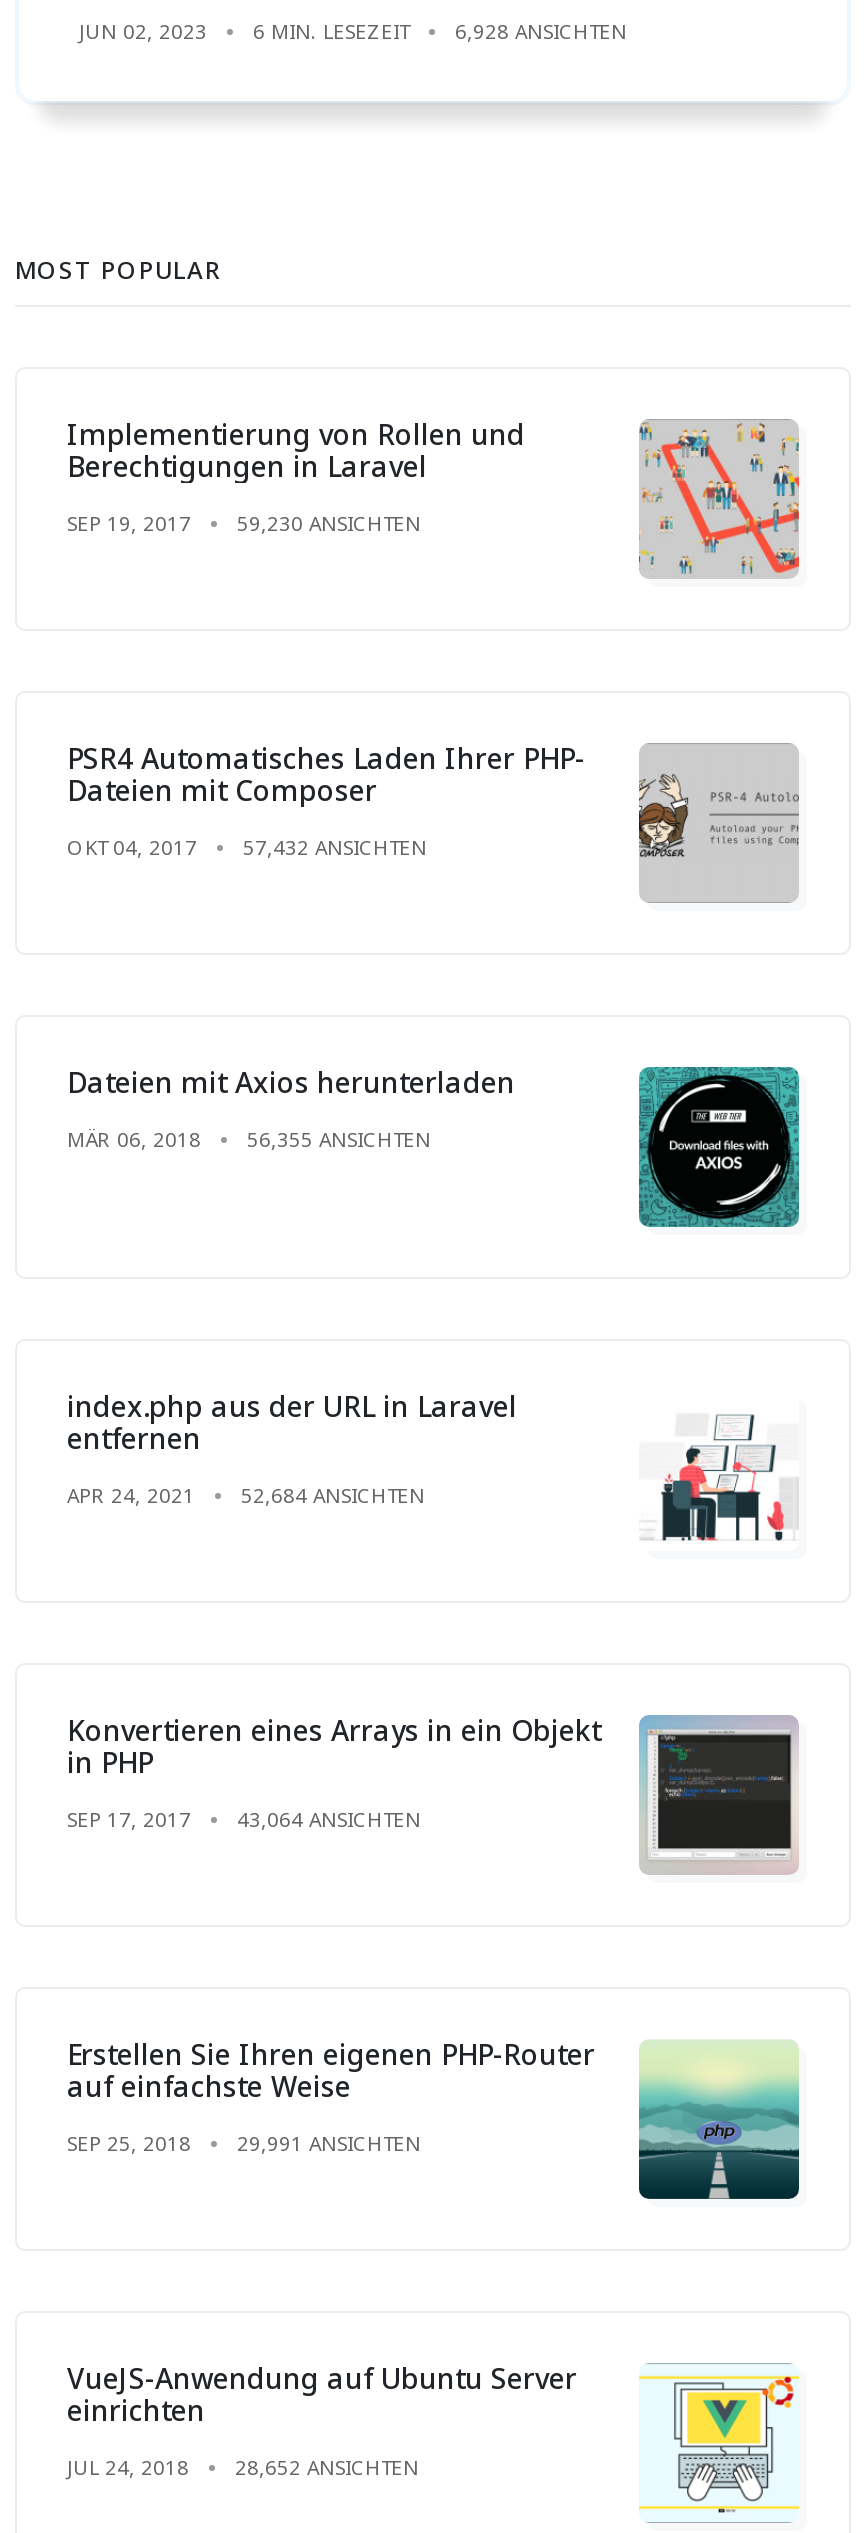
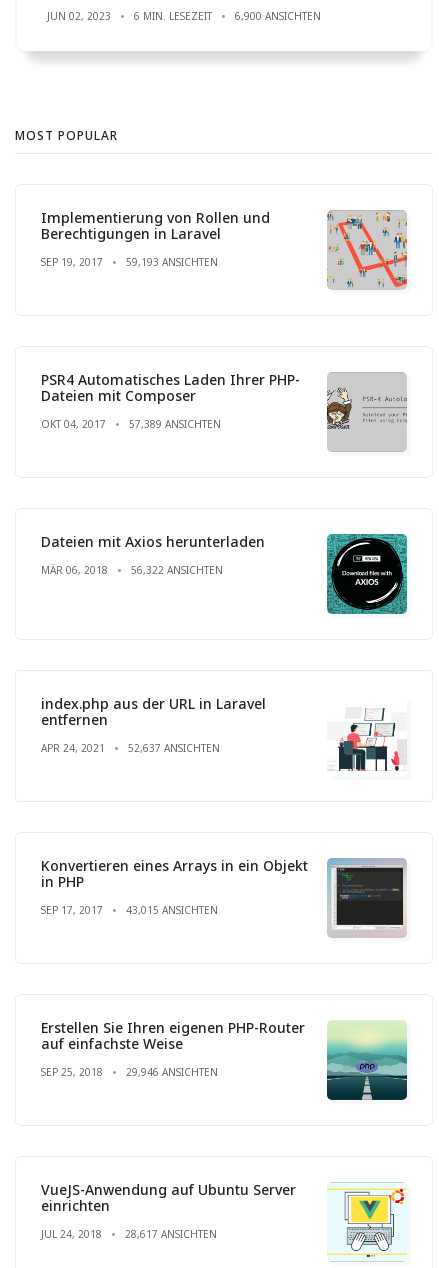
[79,17,627,45] JUN 02, 2023 6 MIN. LESEZEIT 6,928 ANSICHTEN -> [47,9,321,23] JUN 02, 2023 6 MIN. LESEZEIT 6,900 ANSICHTEN
[67,509,421,537] SEP 19, 2017 59,230 ANSICHTEN -> [41,255,218,269] SEP 19, 2017 59,193 ANSICHTEN
[67,833,427,861] OKT 04, 2017 57,432 ANSICHTEN -> [41,417,221,431] OKT 04, 2017 57,389 ANSICHTEN
[67,1125,431,1153] MÄR 06, 2018 56,355 ANSICHTEN -> [41,563,223,577] MÄR 06, 2018 56,322 ANSICHTEN
[67,1481,425,1509] APR 24, 2021 52,684 ANSICHTEN -> [41,741,220,755] APR 24, 2021 52,637 ANSICHTEN
[67,1805,421,1833] SEP 17, 2017 43,064 ANSICHTEN -> [41,903,218,917] SEP 17, 2017 43,015 ANSICHTEN
[67,2129,421,2157] SEP 25, 2018 29,991 ANSICHTEN -> [41,1065,218,1079] SEP 25, 2018 29,946 ANSICHTEN
[67,2453,419,2481] JUL 24, 2018 28,652 ANSICHTEN -> [41,1227,217,1241] JUL 24, 2018 28,617 ANSICHTEN

